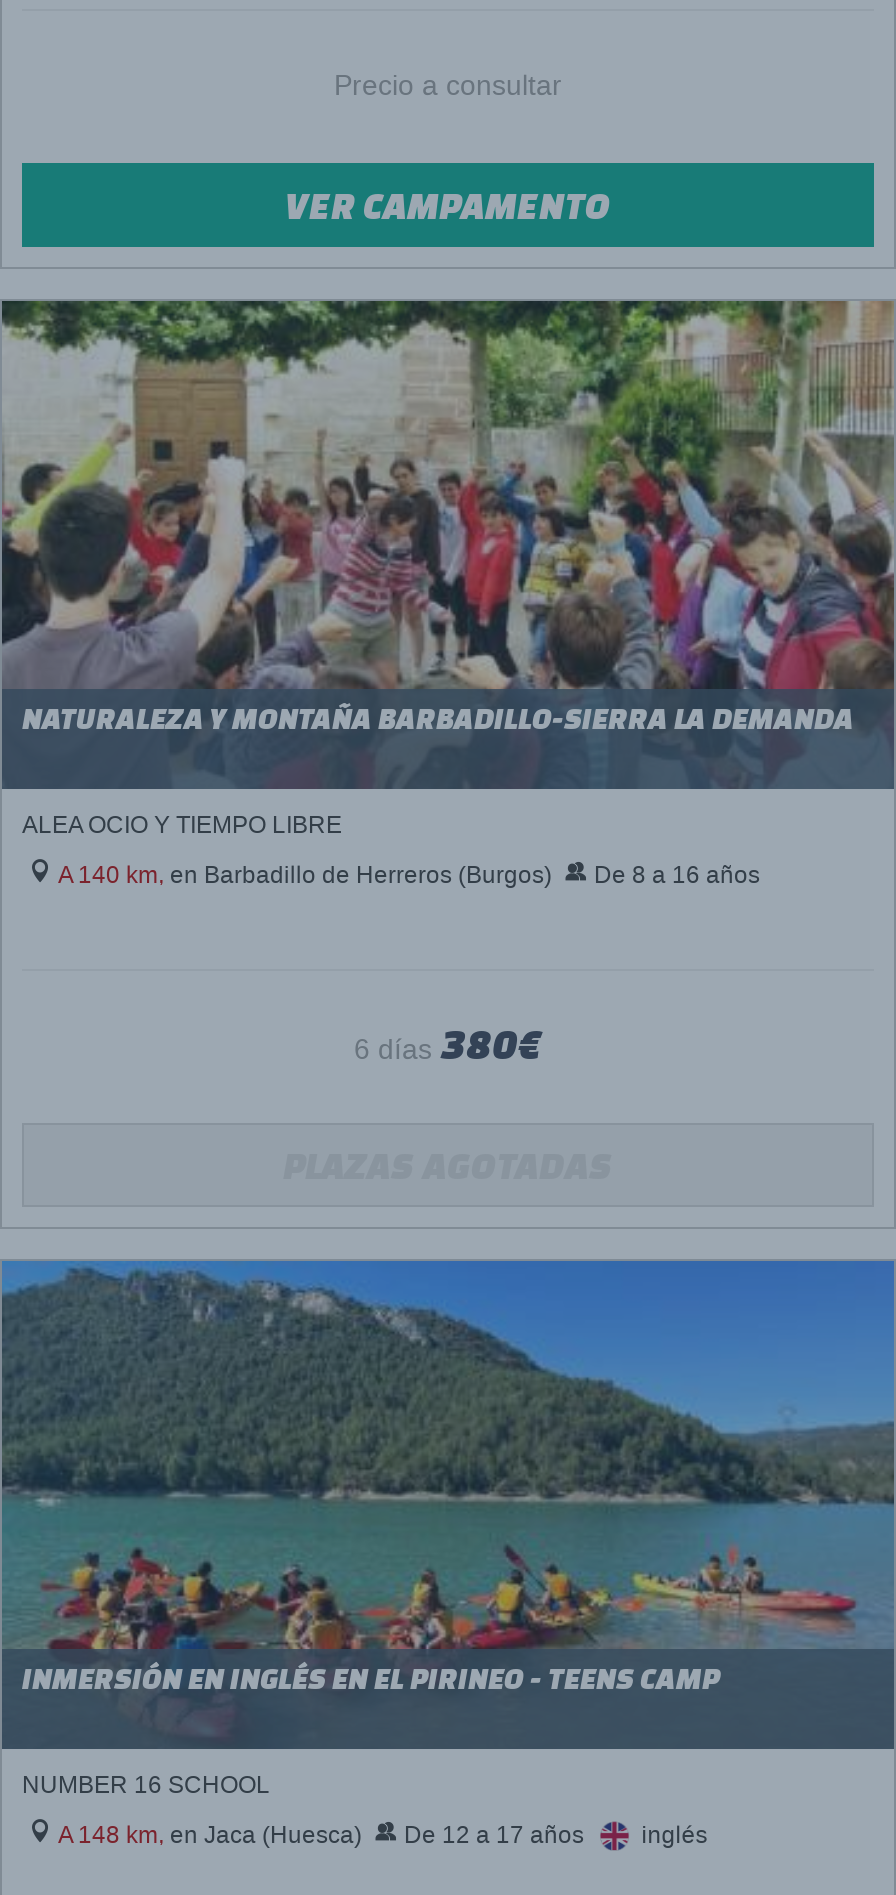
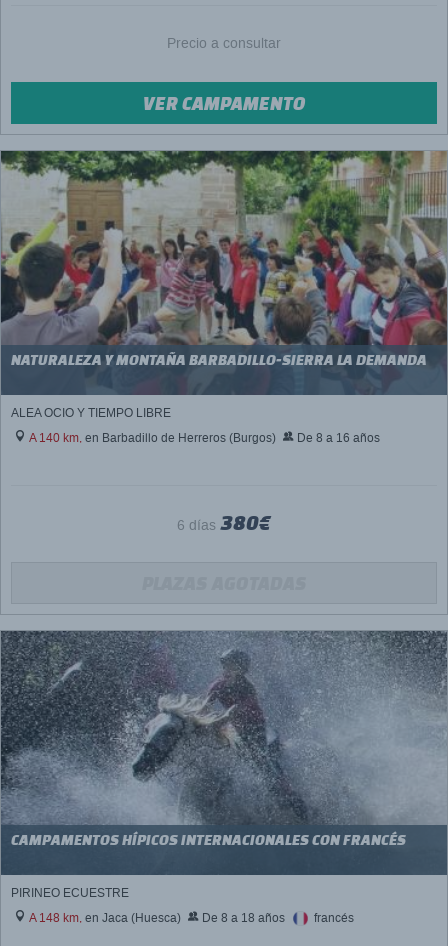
[6,1259,890,1694] [image] | INMERSIÓN EN INGLÉS EN EL PIRINEO - TEENS CAMP -> [3,630,445,848] [image] | CAMPAMENTOS HÍPICOS INTERNACIONALES CON FRANCÉS
[22,1768,270,1800] NUMBER 16 SCHOOL -> [11,885,129,901] PIRINEO ECUESTRE
[398,1818,708,1850] De 12 a 17 años | inglés -> [199,910,354,926] De 8 a 18 años | francés

